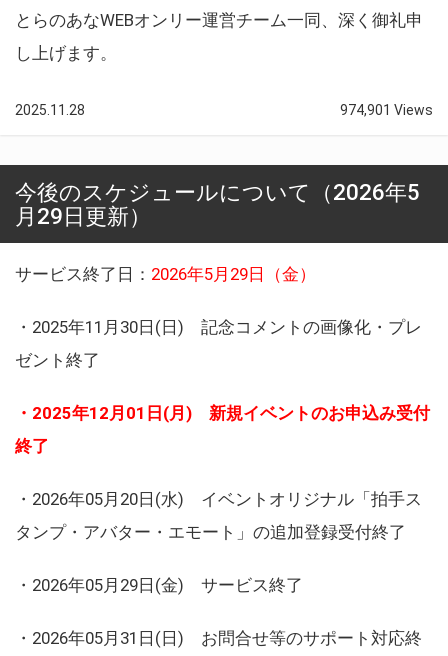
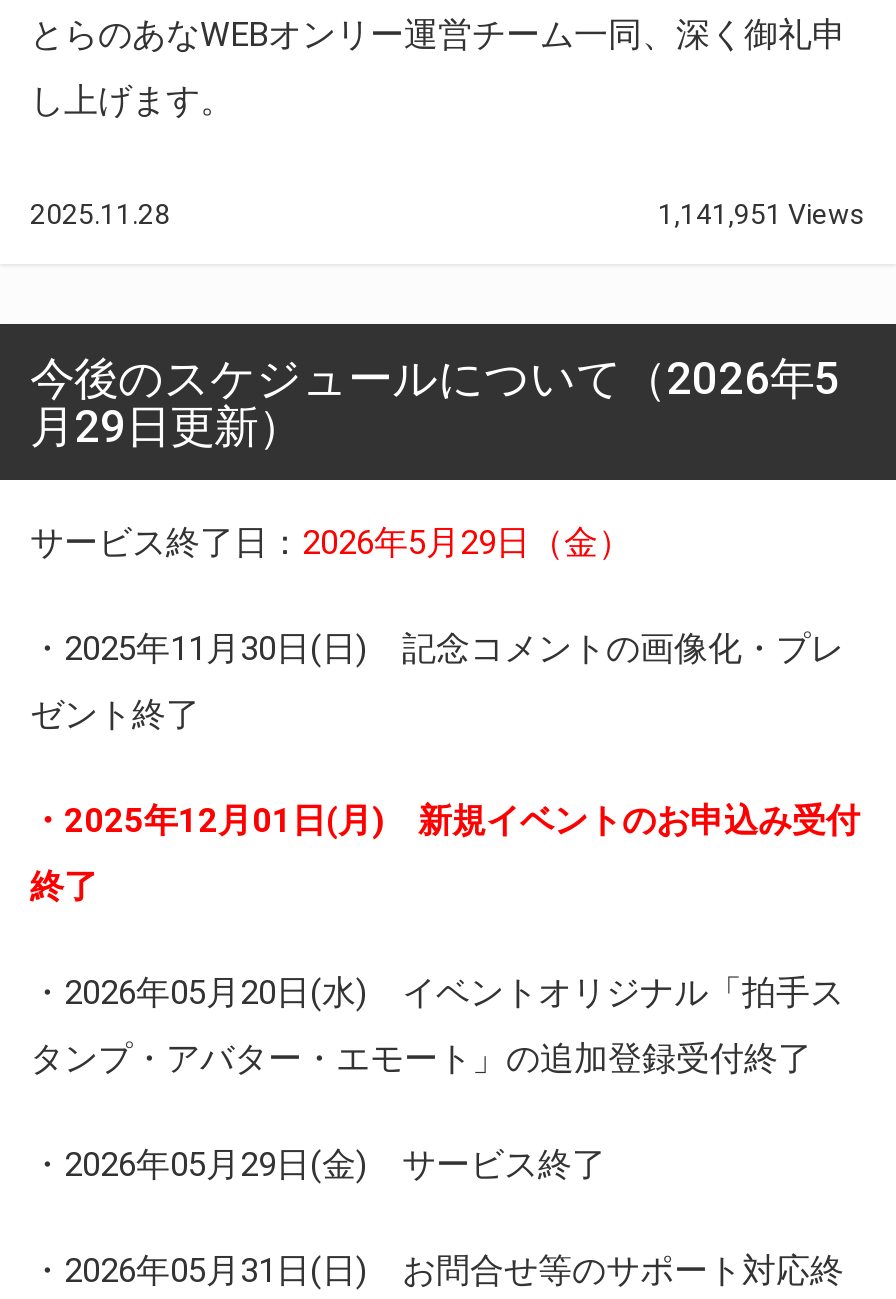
[340,102,433,118] 974,901 Views -> [658,198,866,230] 1,141,951 Views

